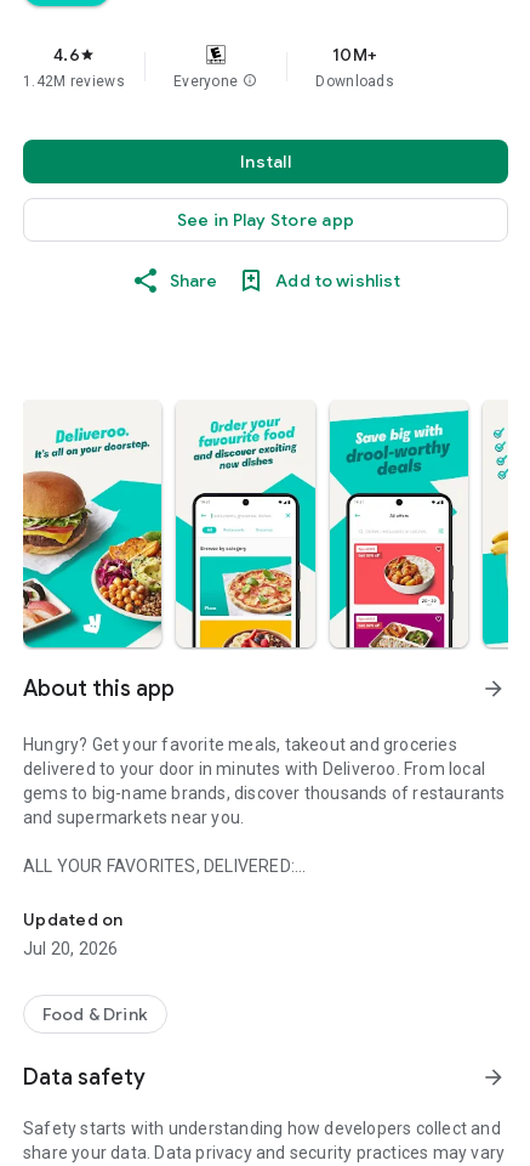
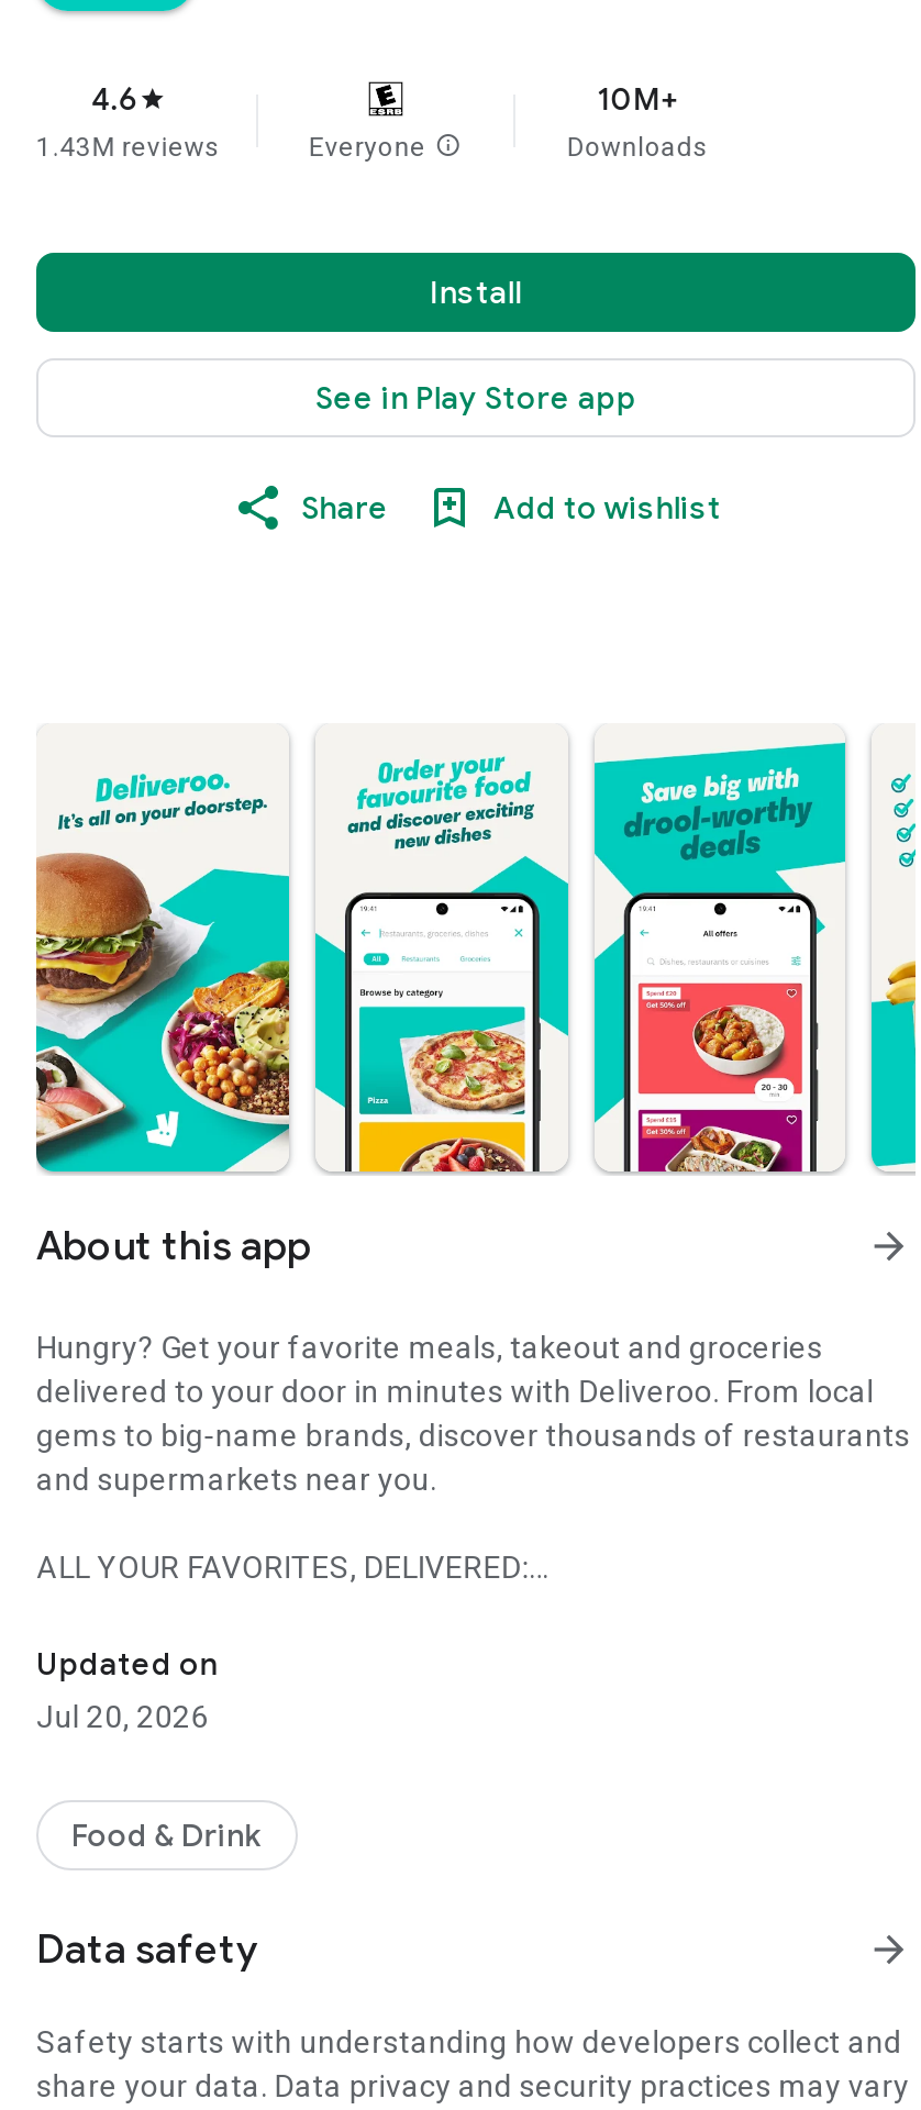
[23,73,125,90] 1.42M reviews -> [36,132,221,163] 1.43M reviews

